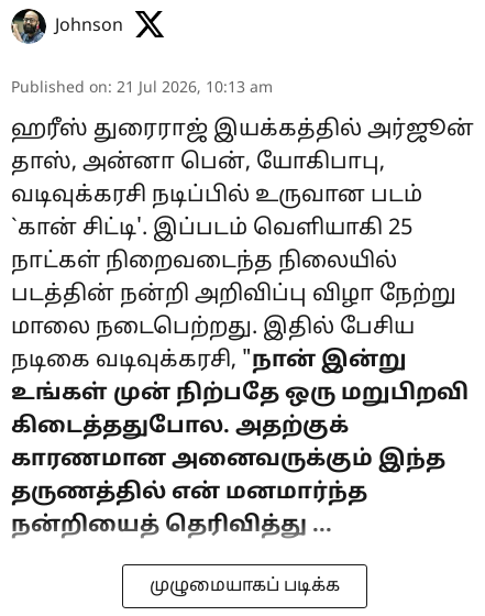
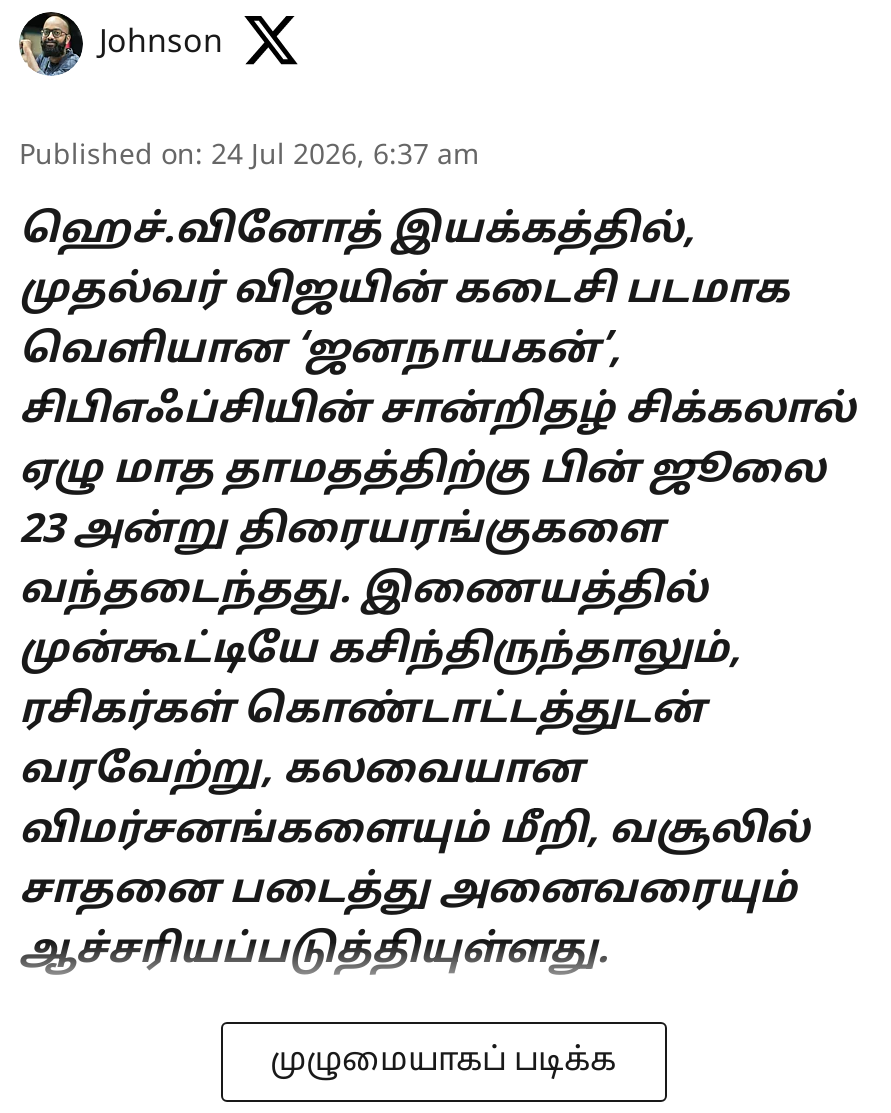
[11,79,273,98] Published on: 21 Jul 2026, 10:13 am -> [19,140,479,174] Published on: 24 Jul 2026, 6:37 am
[11,117,474,539] ஹரீஸ் துரைராஜ் இயக்கத்தில் அர்ஜூன் | தாஸ், அன்னா பென், யோகிபாபு, | வடிவுக்கரசி நடிப்பில் உருவான படம் | `கான் சிட்டி'. இப்படம் வெளியாகி 25 | நாட்கள் நிறைவடைந்த நிலையில் | படத்தின் நன்றி அறிவிப்பு விழா நேற்று | மாலை நடைபெற்றது. இதில் பேசிய | நடிகை வடிவுக்கரசி, "நான் இன்று | உங்கள் முன் நிற்பதே ஒரு மறுபிறவி | கிடைத்ததுபோல. அதற்குக் | காரணமான அனைவருக்கும் இந்த | தருணத்தில் என் மனமார்ந்த | நன்றியைத் தெரிவித்து ... -> [19,208,855,976] ஹெச்.வினோத் இயக்கத்தில், | முதல்வர் விஜயின் கடைசி படமாக | வெளியான ‘ஜனநாயகன்’, | சிபிஎஃப்சியின் சான்றிதழ் சிக்கலால் | ஏழு மாத தாமதத்திற்கு பின் ஜூலை | 23 அன்று திரையரங்குகளை | வந்தடைந்தது. இணையத்தில் | முன்கூட்டியே கசிந்திருந்தாலும், | ரசிகர்கள் கொண்டாட்டத்துடன் | வரவேற்று, கலவையான | விமர்சனங்களையும் மீறி, வசூலில் | சாதனை படைத்து அனைவரையும் | ஆச்சரியப்படுத்தியுள்ளது.

